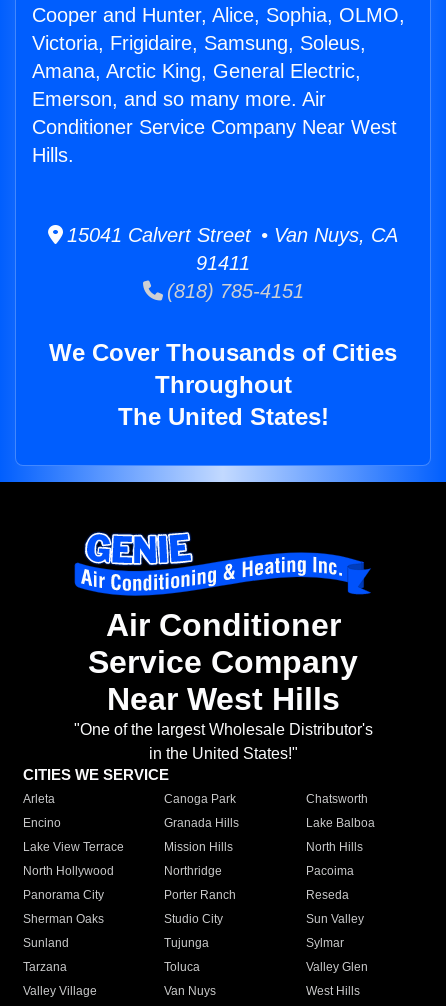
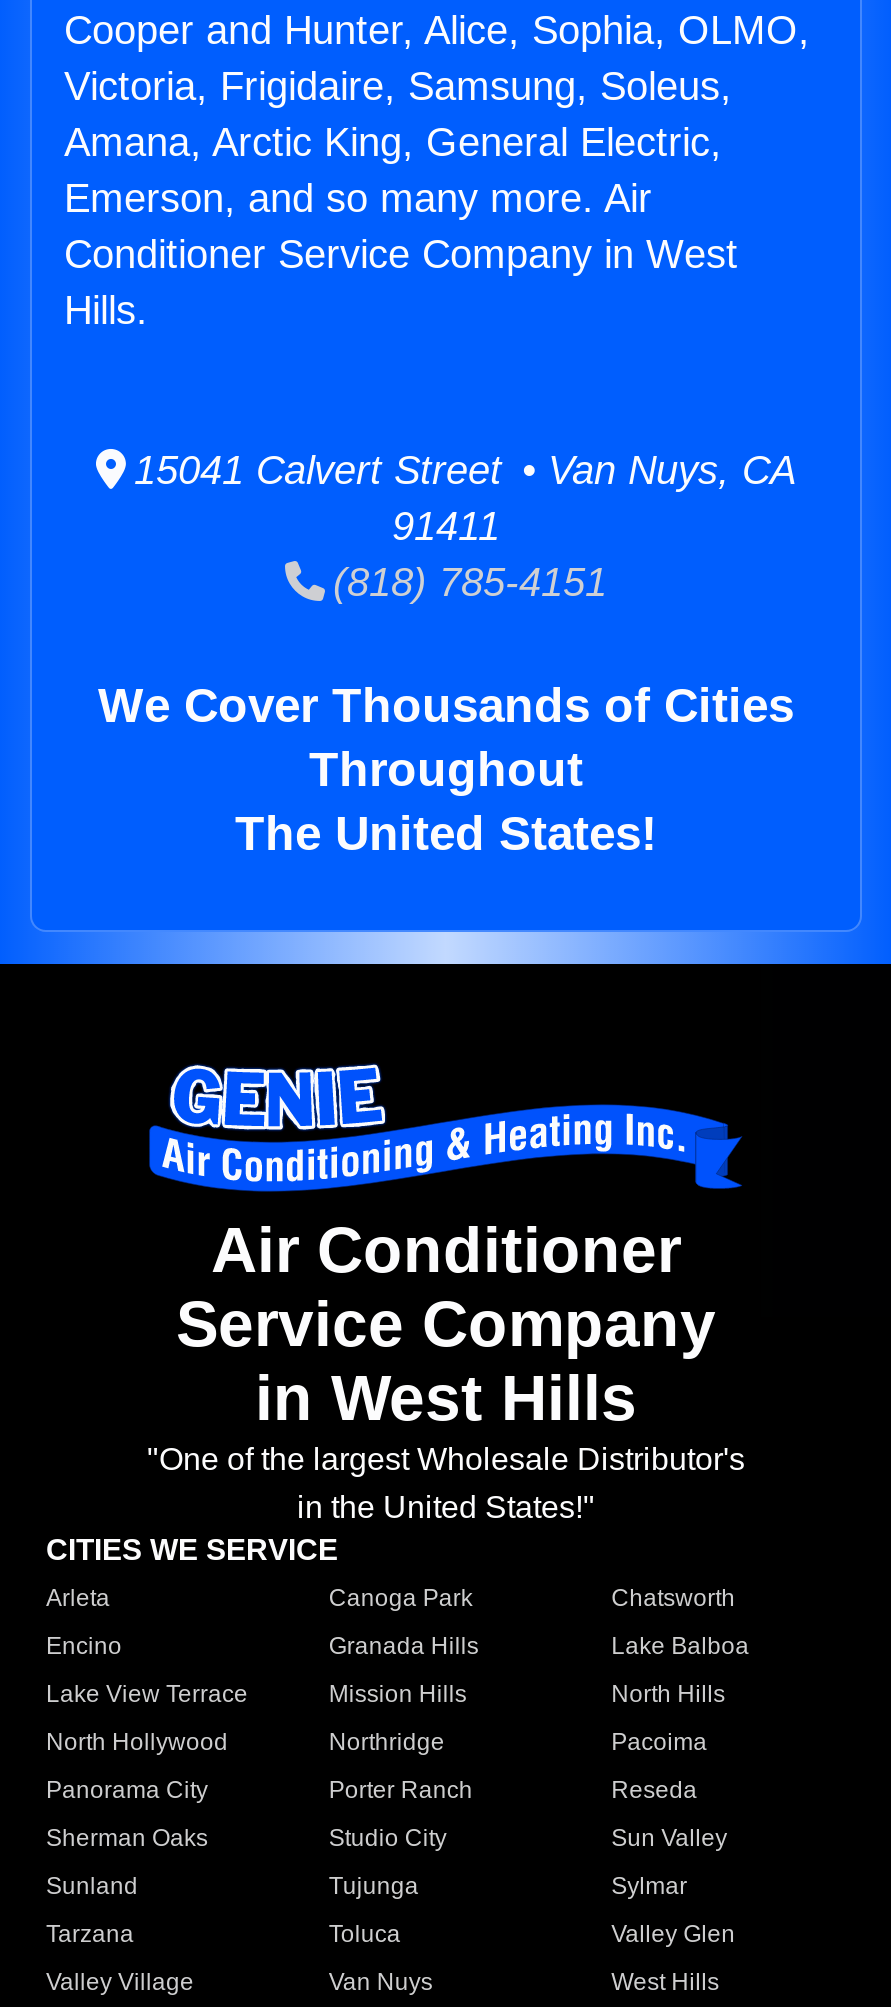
[32,116,397,138] Conditioner Service Company Near West -> [64,232,738,276] Conditioner Service Company in West
[106,681,339,717] Near West Hills -> [255,1363,637,1435] in West Hills

